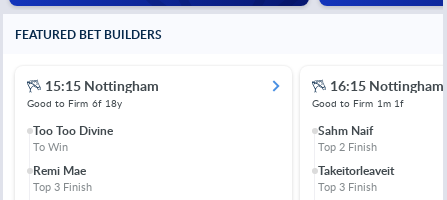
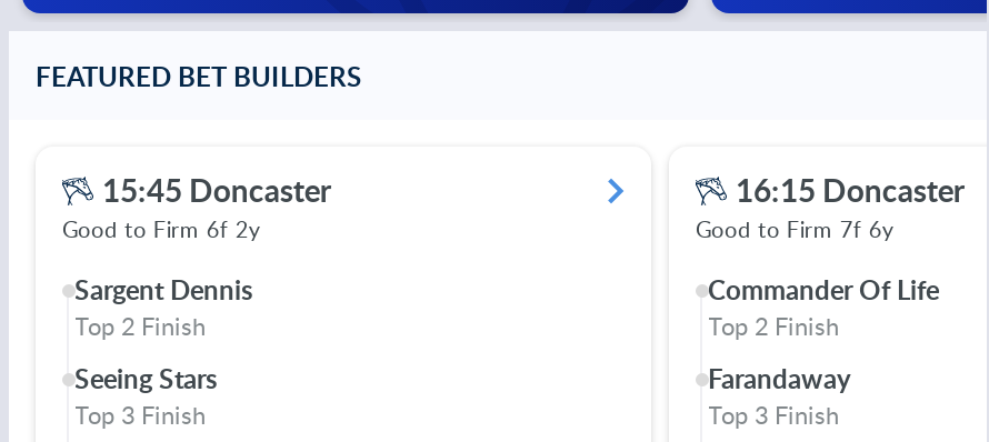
[27,76,159,110] 15:15 Nottingham | Good to Firm 6f 18y -> [62,169,331,245] 15:45 Doncaster | Good to Firm 6f 2y
[312,76,444,110] 16:15 Nottingham | Good to Firm 1m 1f -> [696,169,964,245] 16:15 Doncaster | Good to Firm 7f 6y
[32,122,112,154] Too Too Divine | To Win -> [74,271,252,342] Sargent Dennis | Top 2 Finish
[317,122,372,139] Sahm Naif -> [708,271,939,309] Commander Of Life
[32,162,85,179] Remi Mae -> [74,360,217,398] Seeing Stars
[317,162,393,179] Takeitorleaveit -> [708,360,850,398] Farandaway

